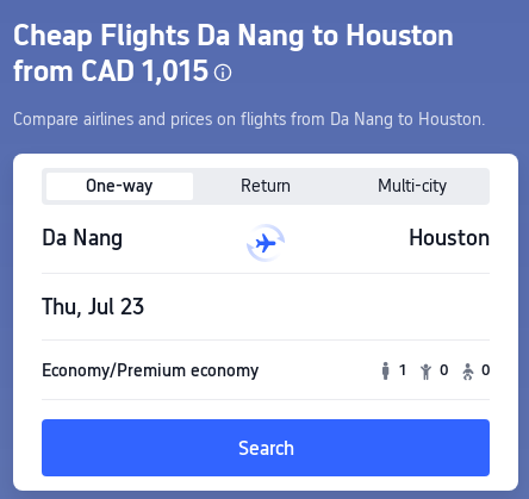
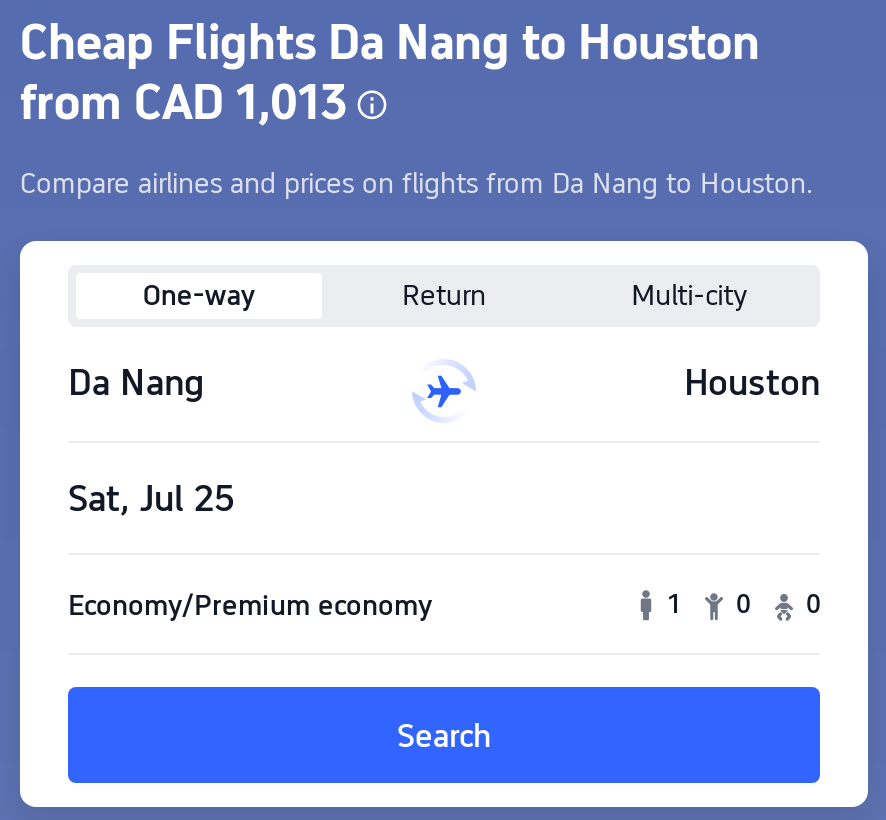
[13,53,209,88] from CAD 1,015 -> [20,72,348,130] from CAD 1,013
[42,295,144,320] Thu, Jul 23 -> [68,478,234,520] Sat, Jul 25

